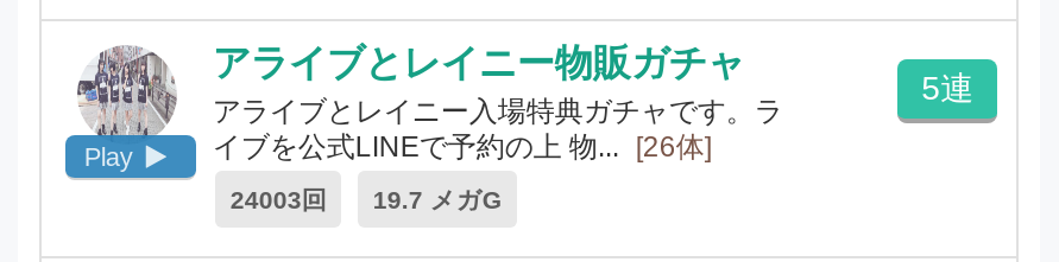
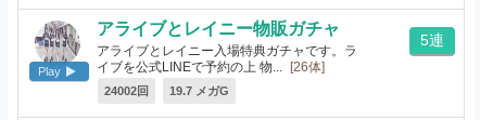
[230,185,504,213] 24003回 19.7 メガG -> [105,84,230,97] 24002回 19.7 メガG

